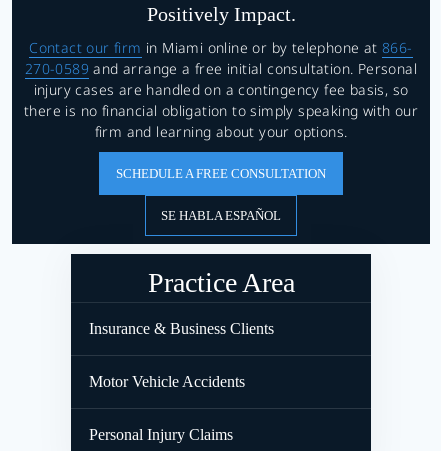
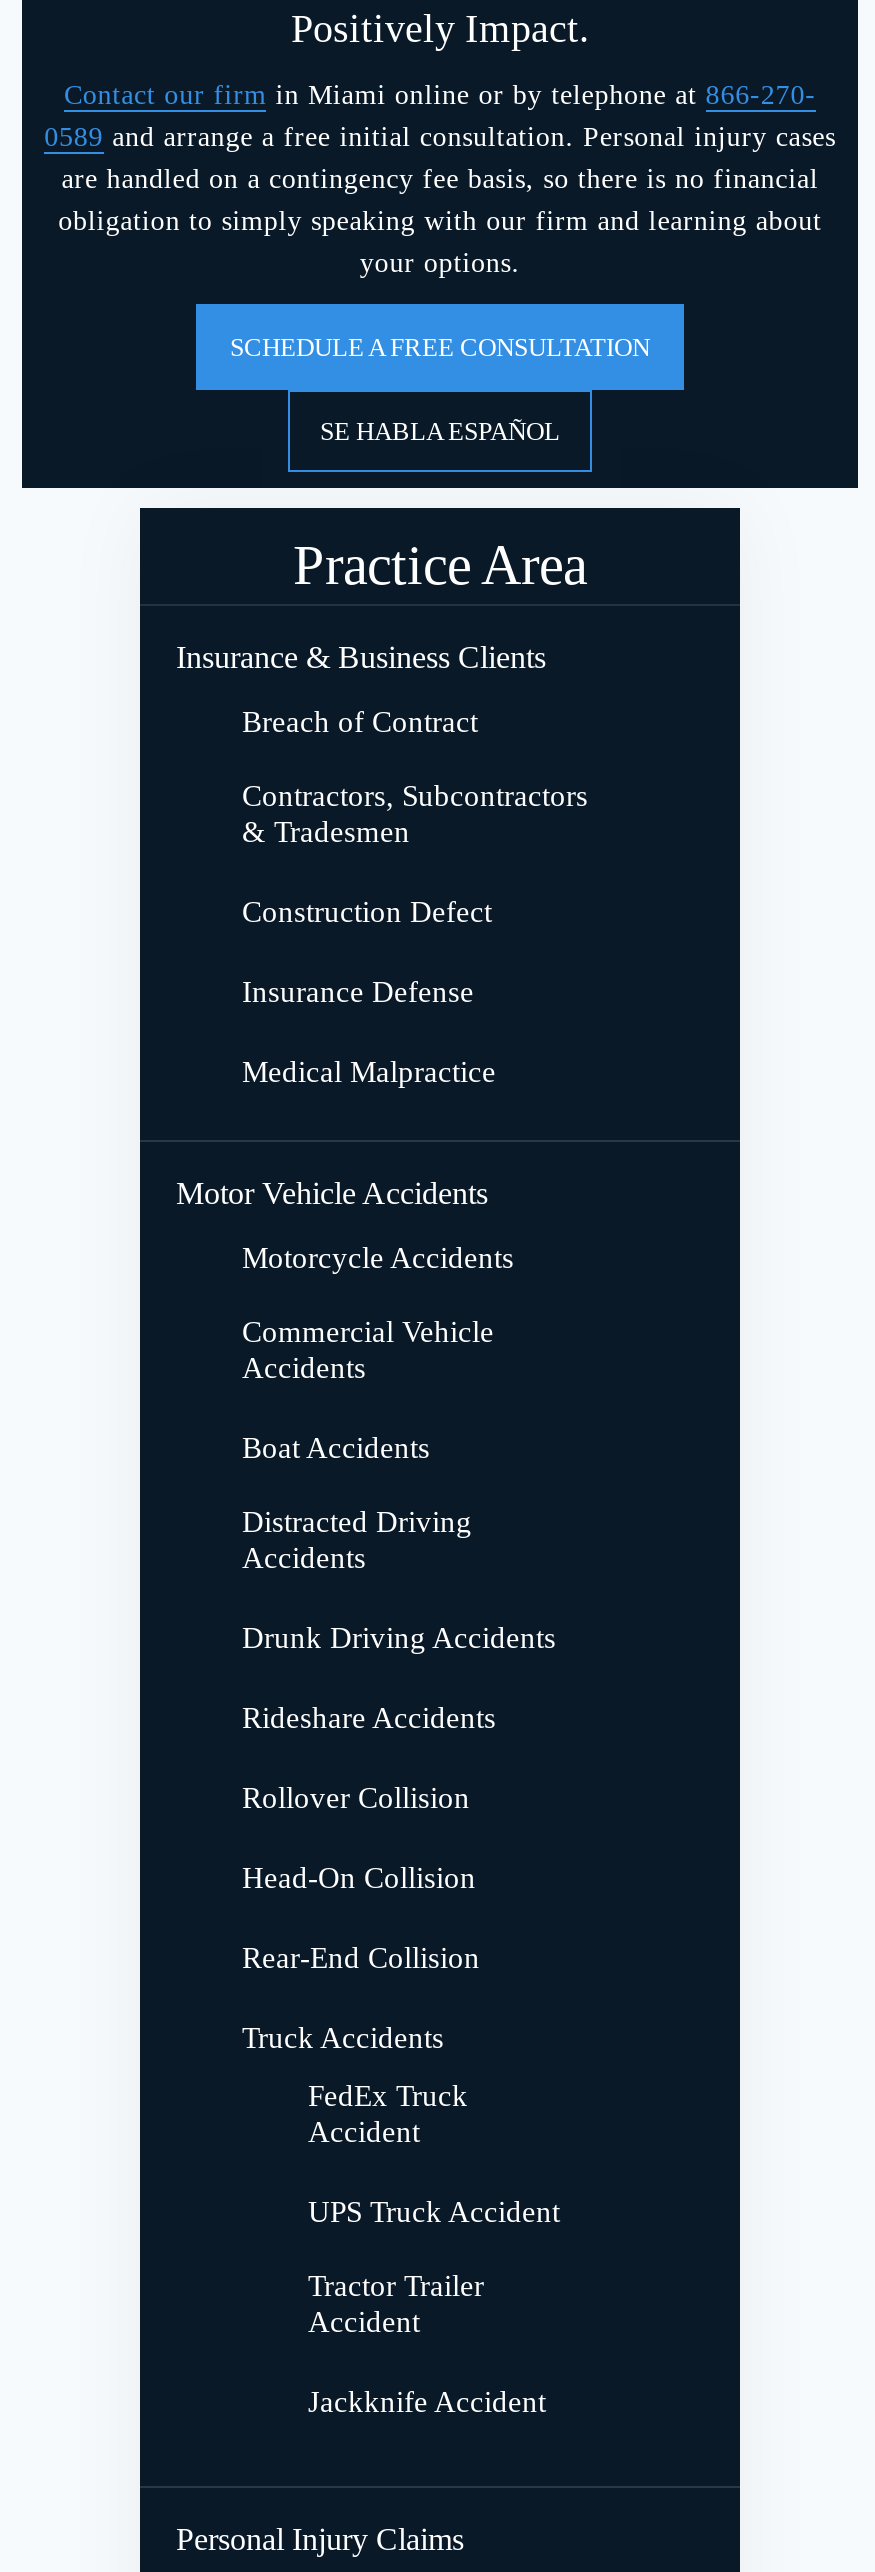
none -> [242,706,588,1088] Breach of Contract | Contractors, Subcontractors | & Tradesmen | Construction Defect | Insurance Defense | Medical Malpractice
none -> [242,1242,560,2418] Motorcycle Accidents | Commercial Vehicle | Accidents | Boat Accidents | Distracted Driving | Accidents | Drunk Driving Accidents | Rideshare Accidents | Rollover Collision | Head-On Collision | Rear-End Collision | Truck Accidents | FedEx Truck | Accident | UPS Truck Accident | Tractor Trailer | Accident | Jackknife Accident

